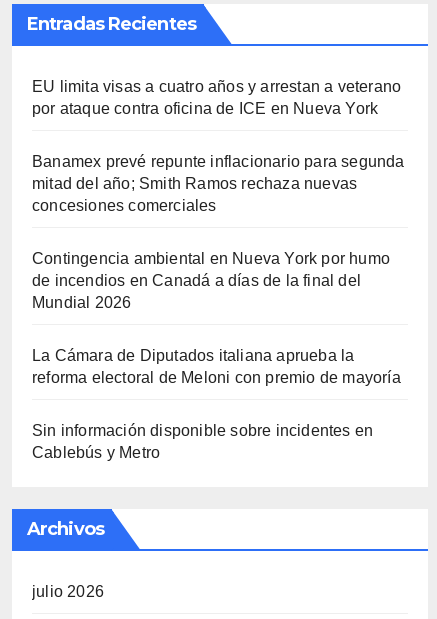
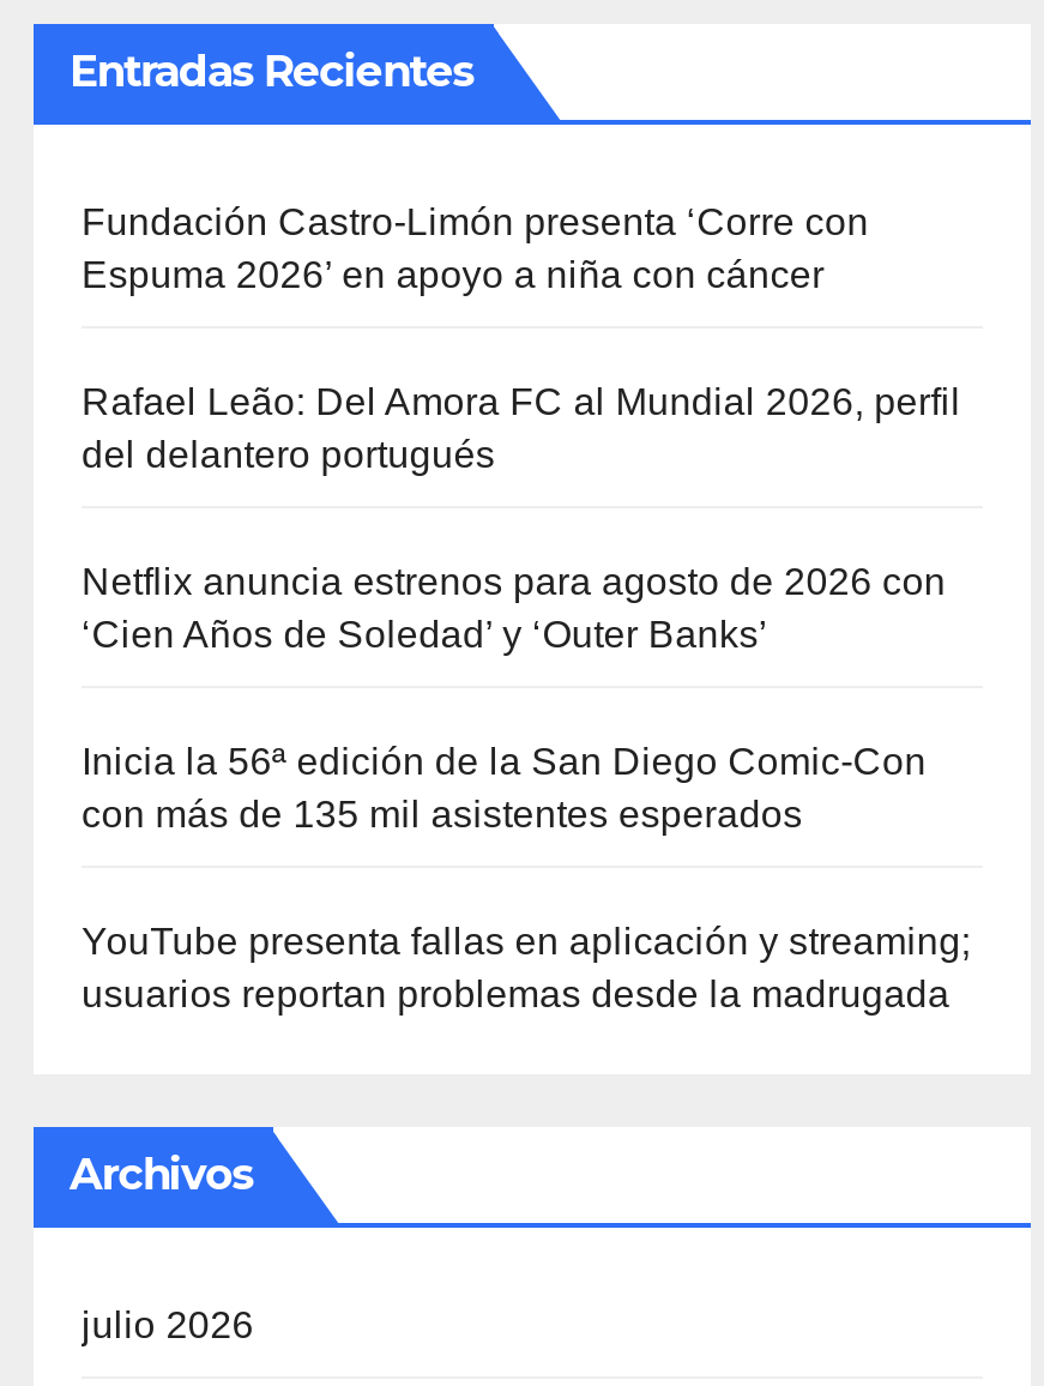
[32,78,401,117] EU limita visas a cuatro años y arrestan a veterano | por ataque contra oficina de ICE en Nueva York -> [82,201,869,294] Fundación Castro-Limón presenta ‘Corre con | Espuma 2026’ en apoyo a niña con cáncer
[32,153,405,214] Banamex prevé repunte inflacionario para segunda | mitad del año; Smith Ramos rechaza nuevas | concesiones comerciales -> [82,381,961,474] Rafael Leão: Del Amora FC al Mundial 2026, perfil | del delantero portugués
[32,250,390,311] Contingencia ambiental en Nueva York por humo | de incendios en Canadá a días de la final del | Mundial 2026 -> [82,560,946,654] Netflix anuncia estrenos para agosto de 2026 con | ‘Cien Años de Soledad’ y ‘Outer Banks’
[32,347,401,386] La Cámara de Diputados italiana aprueba la | reforma electoral de Meloni con premio de mayoría -> [82,740,926,834] Inicia la 56ª edición de la San Diego Comic-Con | con más de 135 mil asistentes esperados
[32,422,373,461] Sin información disponible sobre incidentes en | Cablebús y Metro -> [82,920,971,1014] YouTube presenta fallas en aplicación y streaming; | usuarios reportan problemas desde la madrugada

